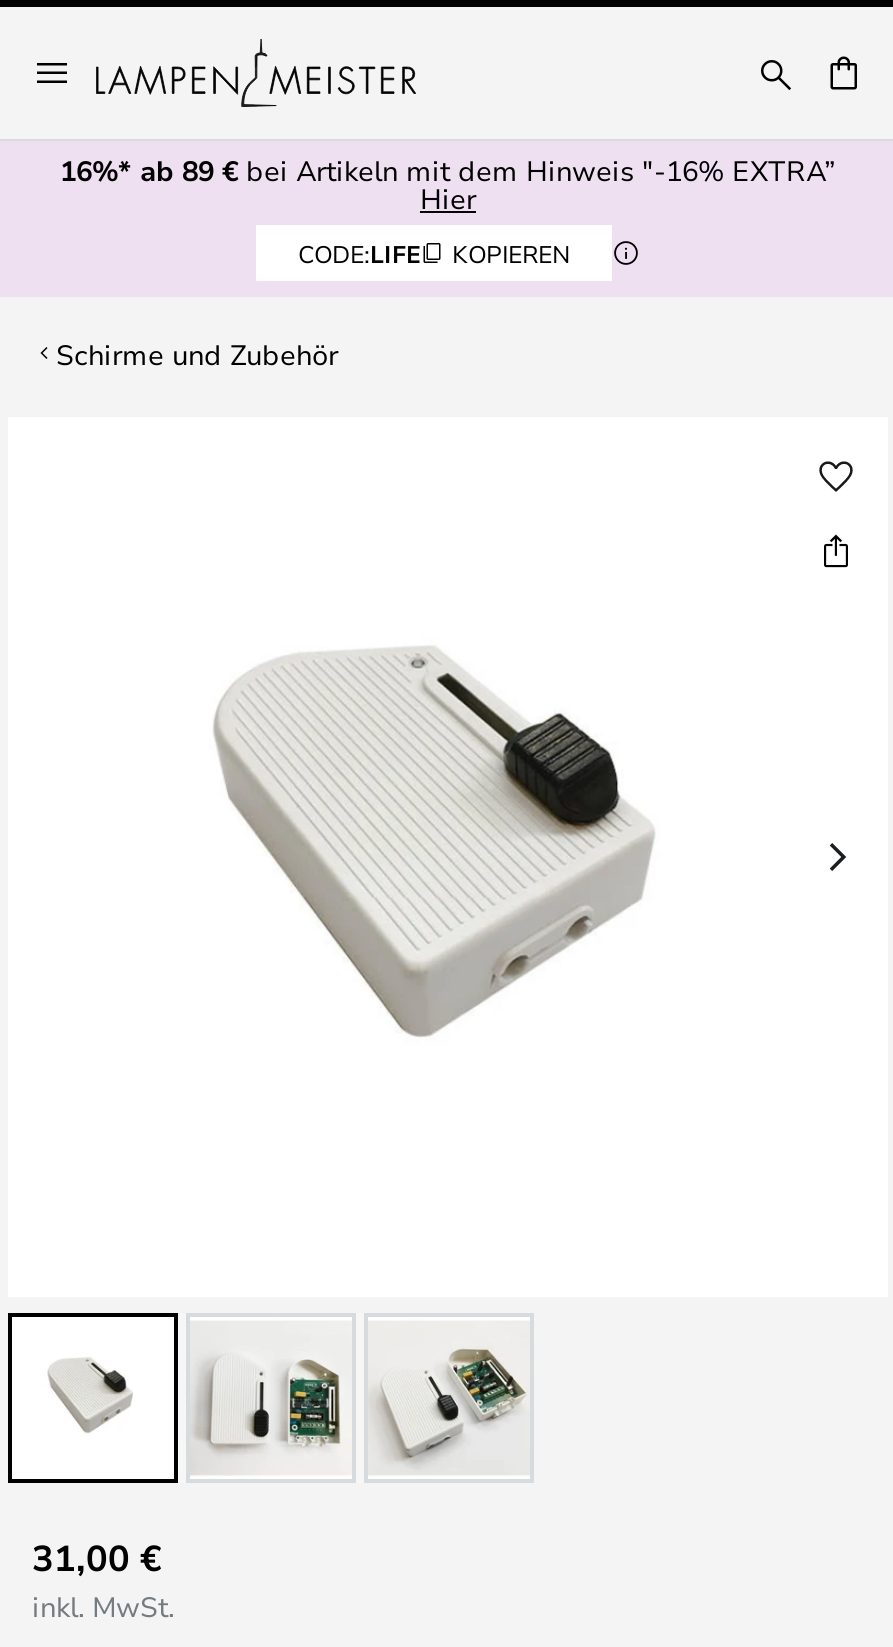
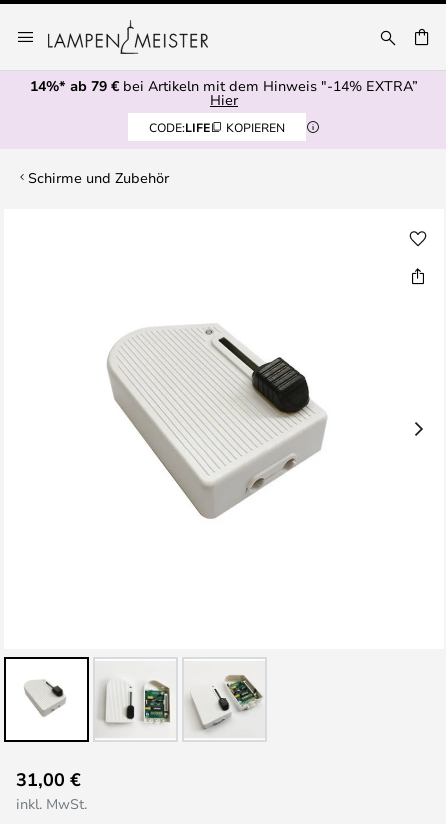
[60,151,836,189] 16%* ab 89 €bei Artikeln mit dem Hinweis "-16% EXTRA” -> [30,76,418,95] 14%* ab 79 €bei Artikeln mit dem Hinweis "-14% EXTRA”

